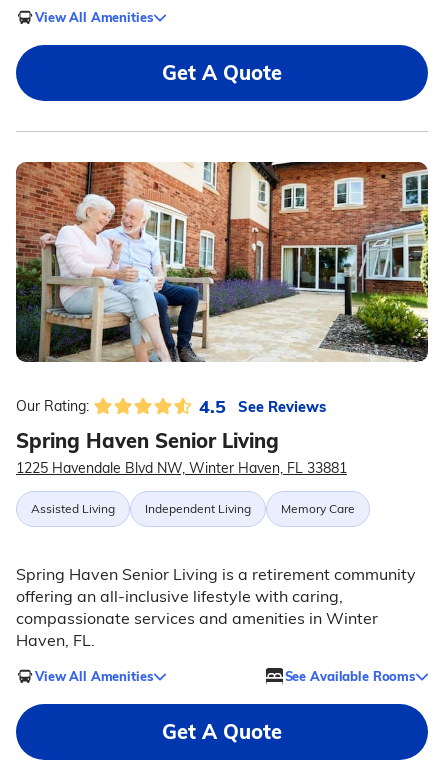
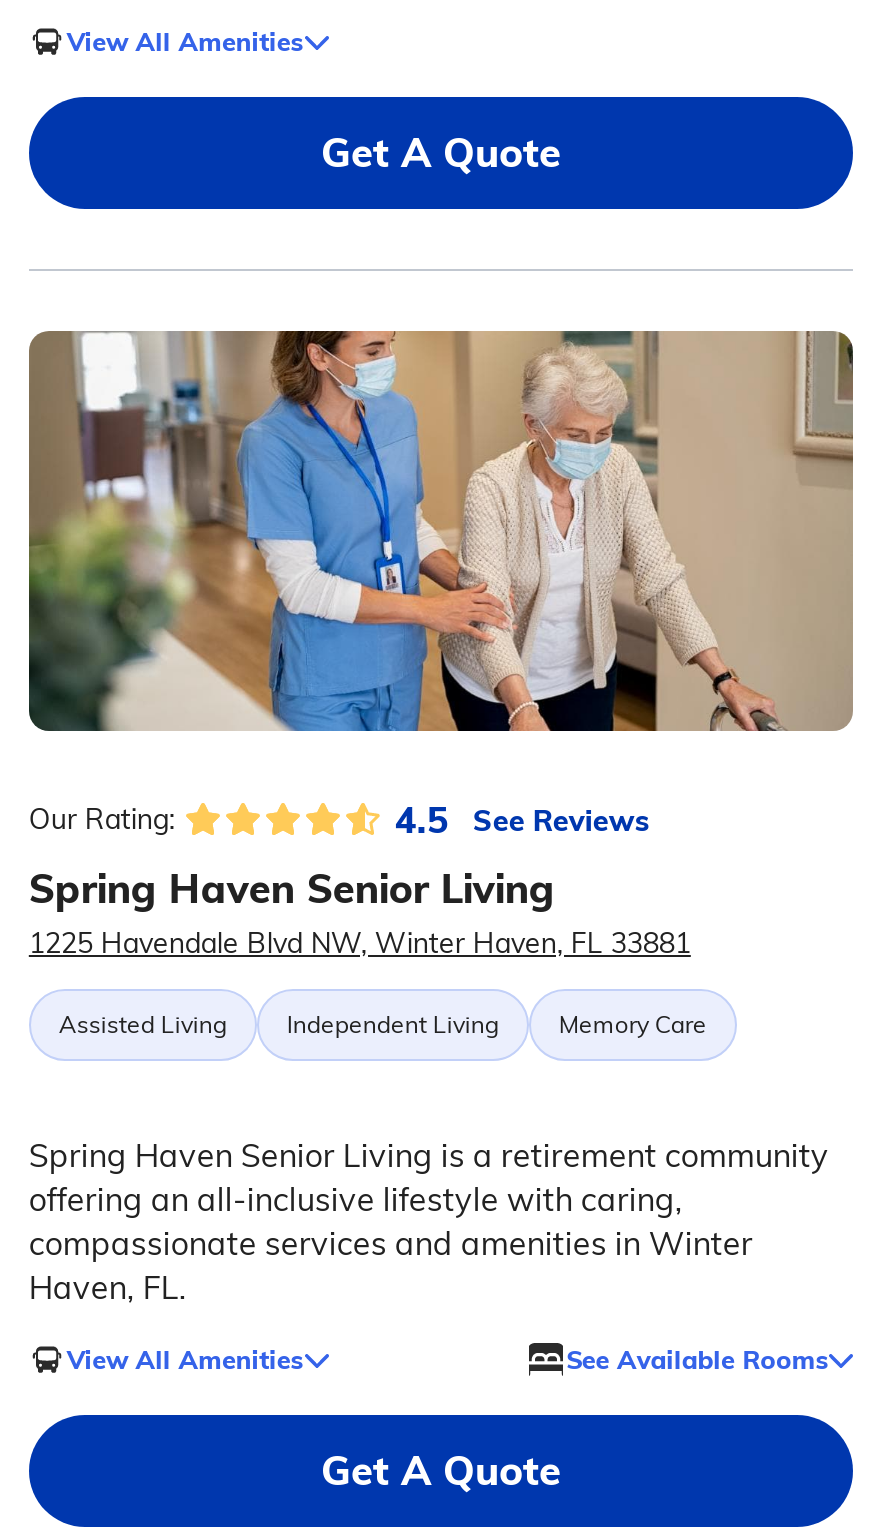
[16,161,428,363] [image] -> [29,329,853,733] [image]

